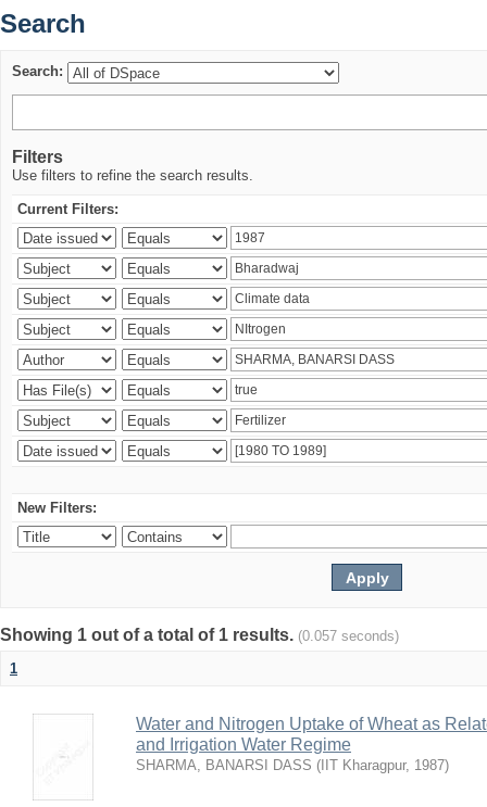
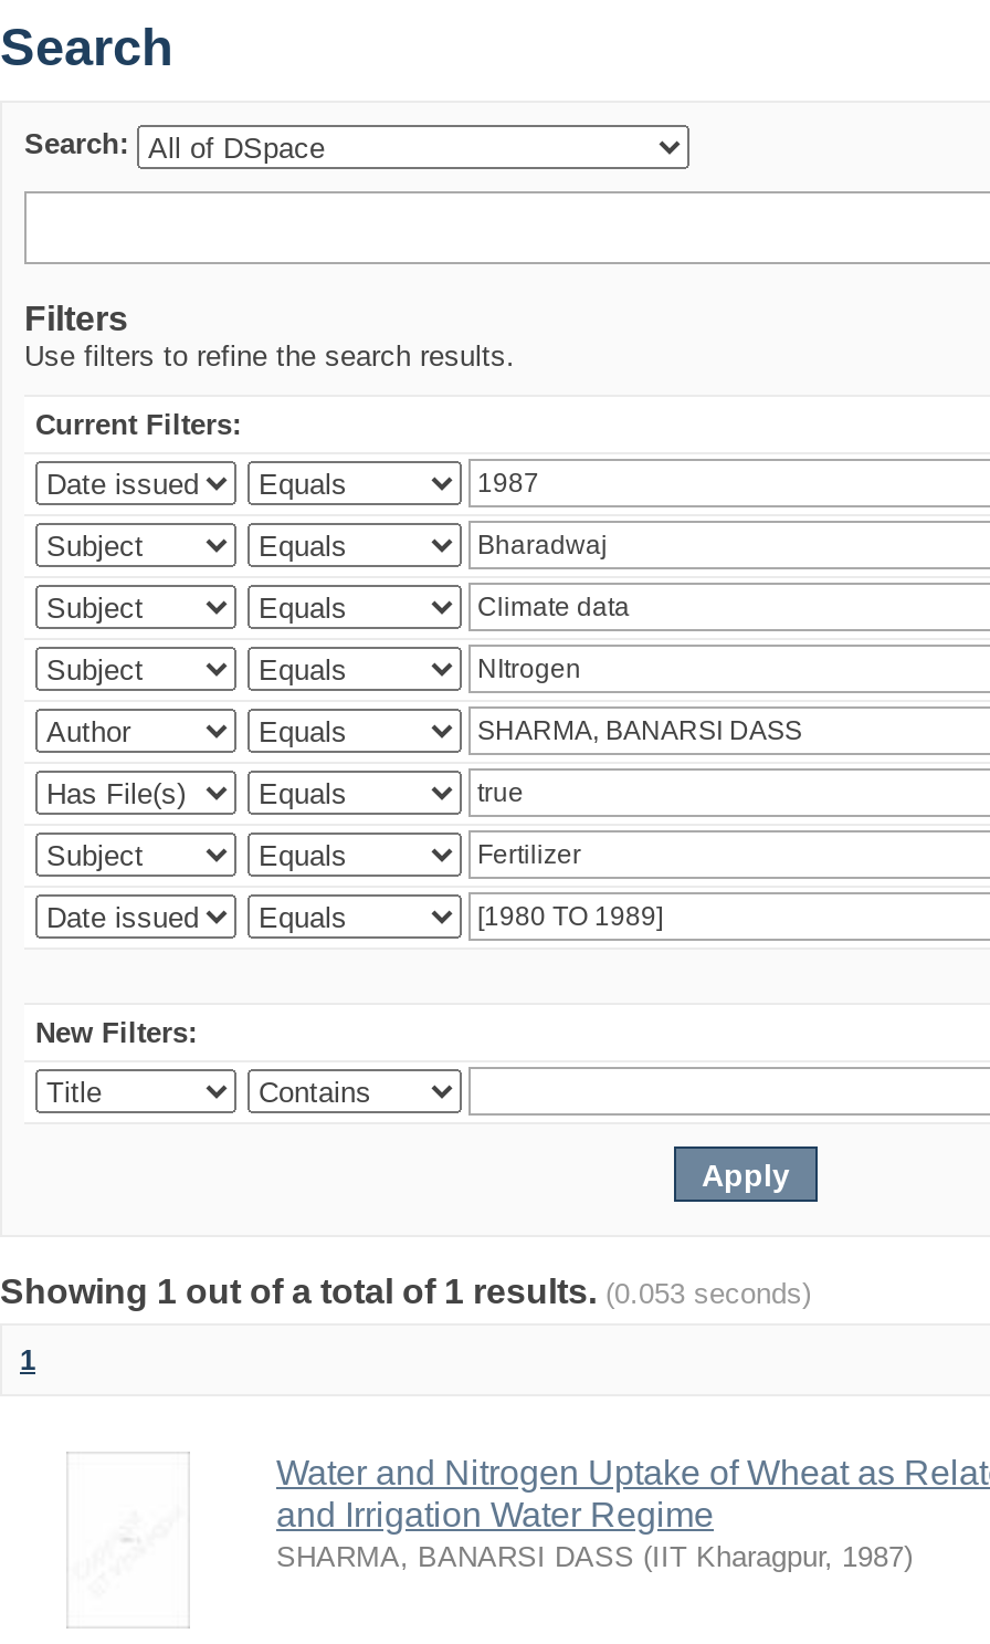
[0,626,399,644] Showing 1 out of a total of 1 results. (0.057 seconds) -> [0,1273,811,1310] Showing 1 out of a total of 1 results. (0.053 seconds)

